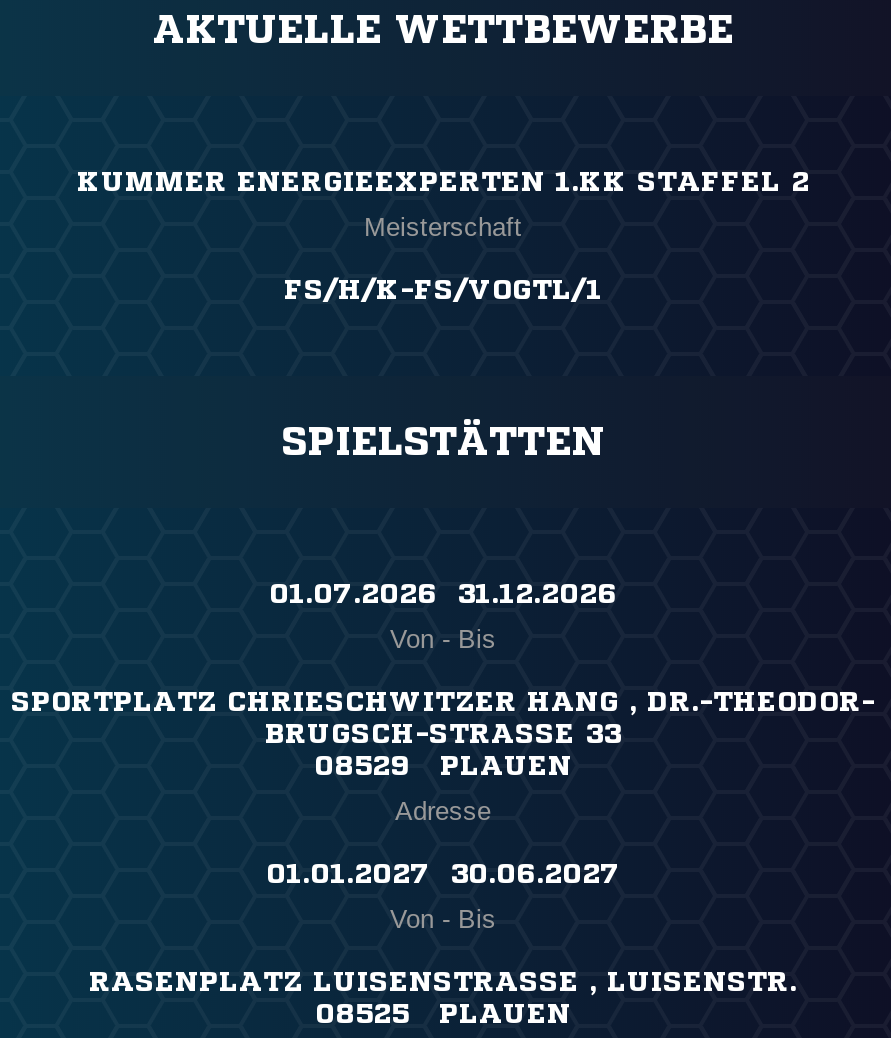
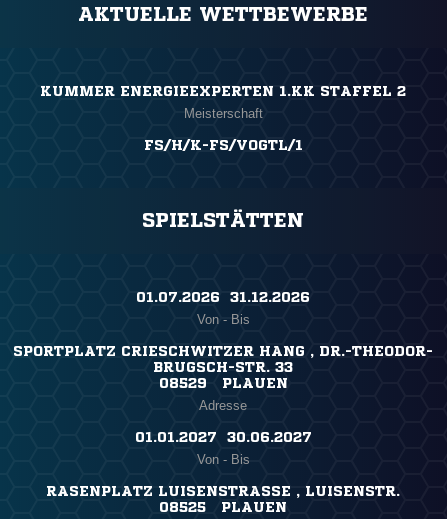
[11,689,875,749] SPORTPLATZ CHRIESCHWITZER HANG , DR.-THEODOR- | BRUGSCH-STRASSE 33 -> [13,344,433,374] SPORTPLATZ CRIESCHWITZER HANG , DR.-THEODOR- | BRUGSCH-STR. 33

